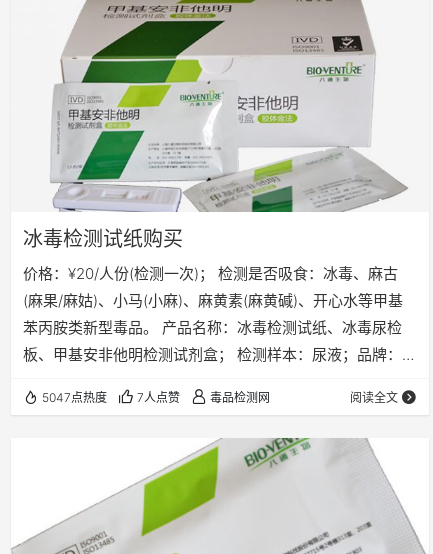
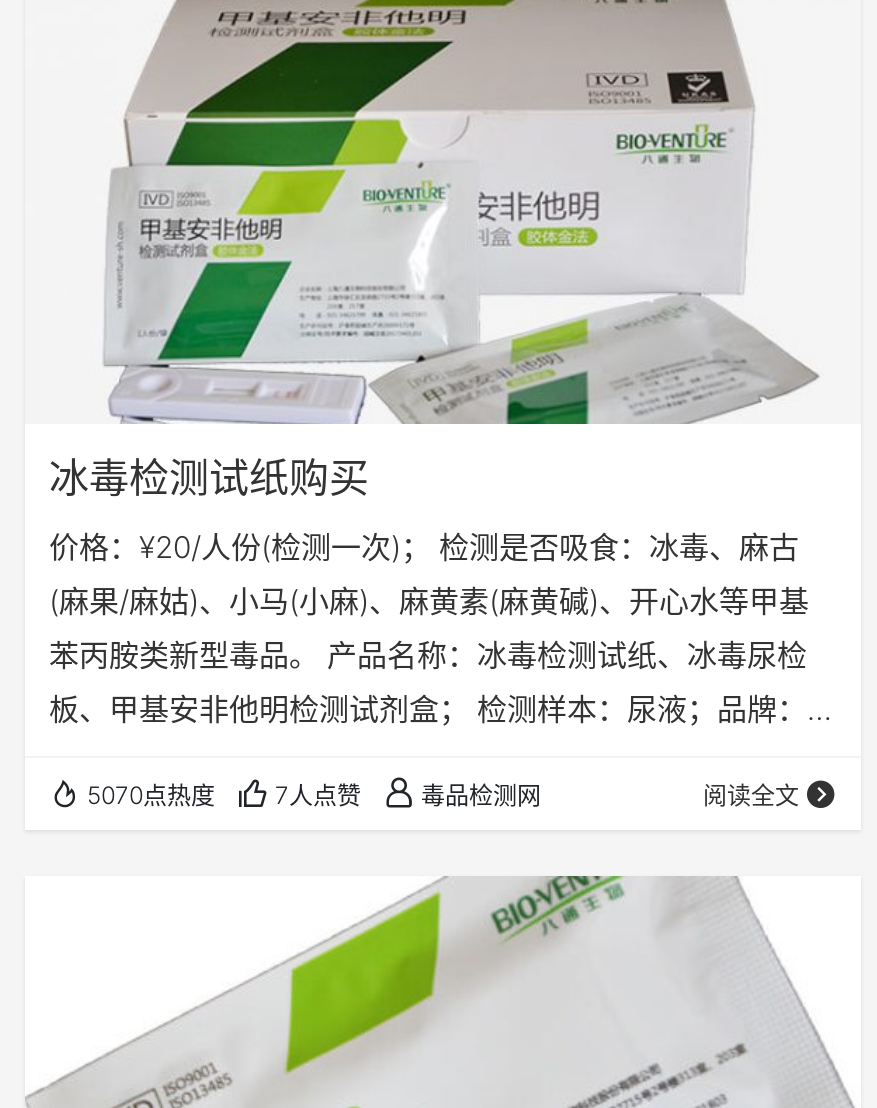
[42,390,270,405] 5047点热度 7人点赞 毒品检测网 -> [87,780,541,810] 5070点热度 7人点赞 毒品检测网

